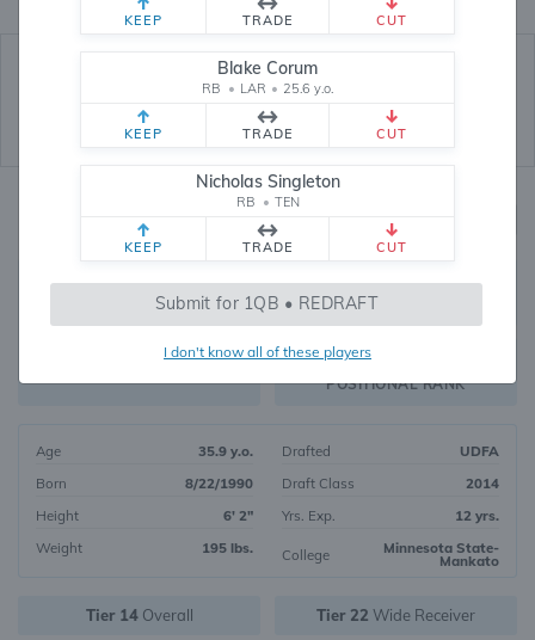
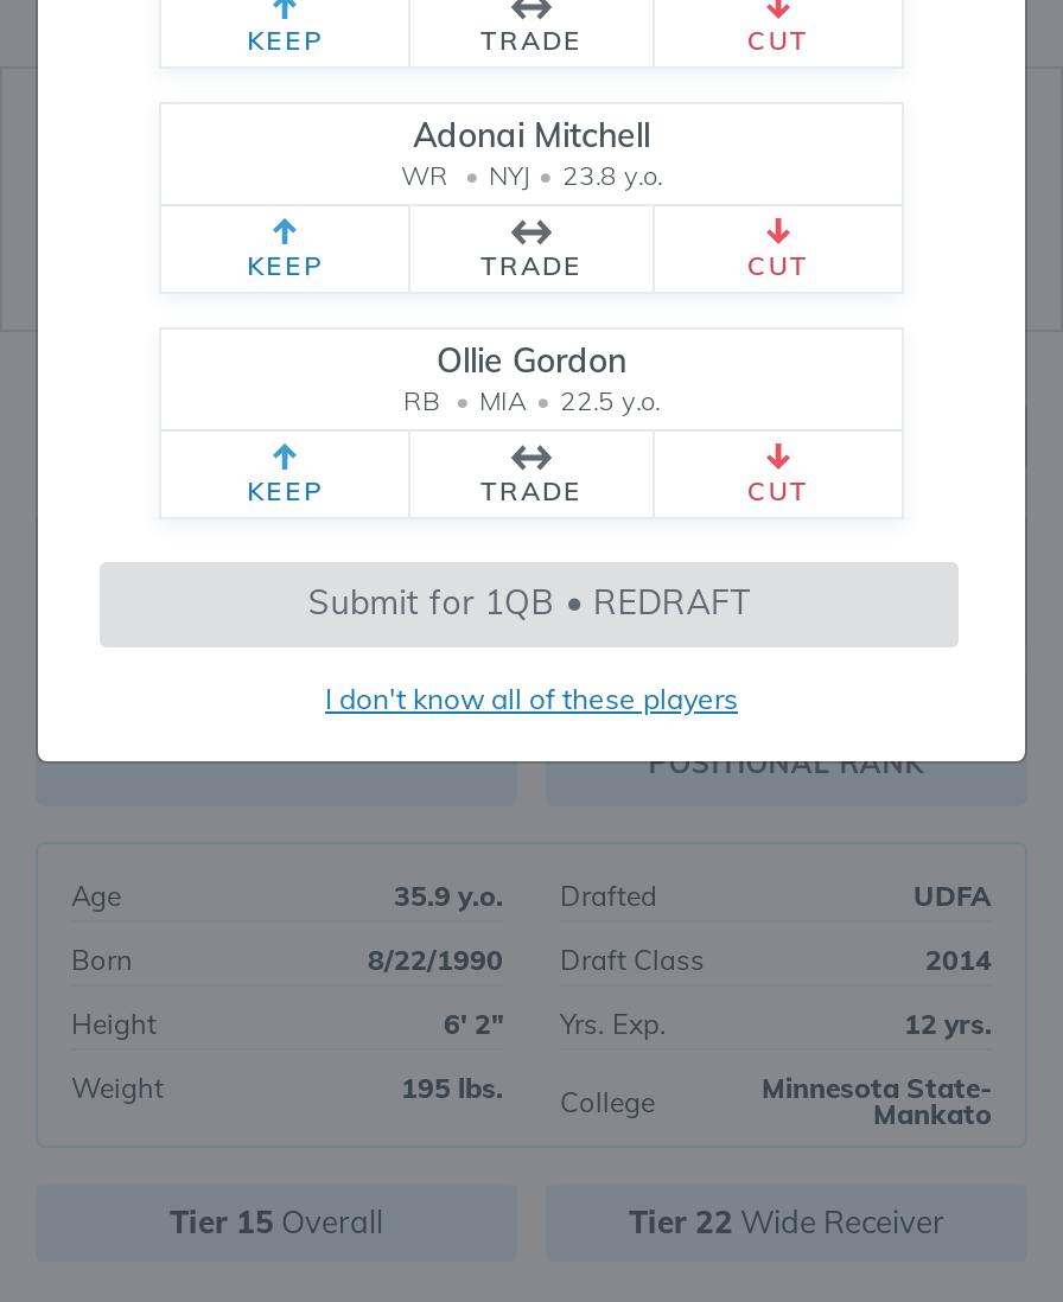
[202,57,333,97] Blake Corum | RB • LAR • 25.6 y.o. -> [401,114,662,192] Adonai Mitchell | WR • NYJ • 23.8 y.o.
[195,171,340,210] Nicholas Singleton | RB • TEN -> [403,339,660,417] Ollie Gordon | RB • MIA • 22.5 y.o.
[85,605,193,624] Tier 14 Overall -> [170,1202,383,1240] Tier 15 Overall

